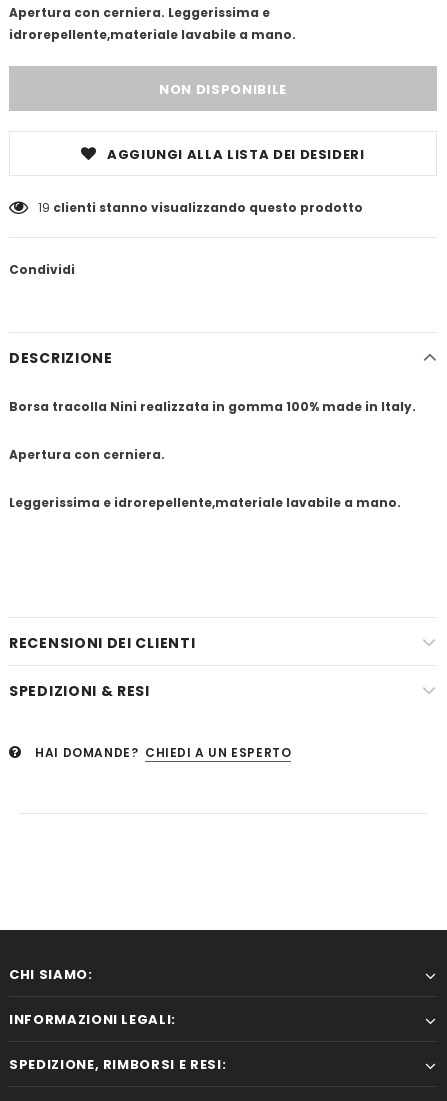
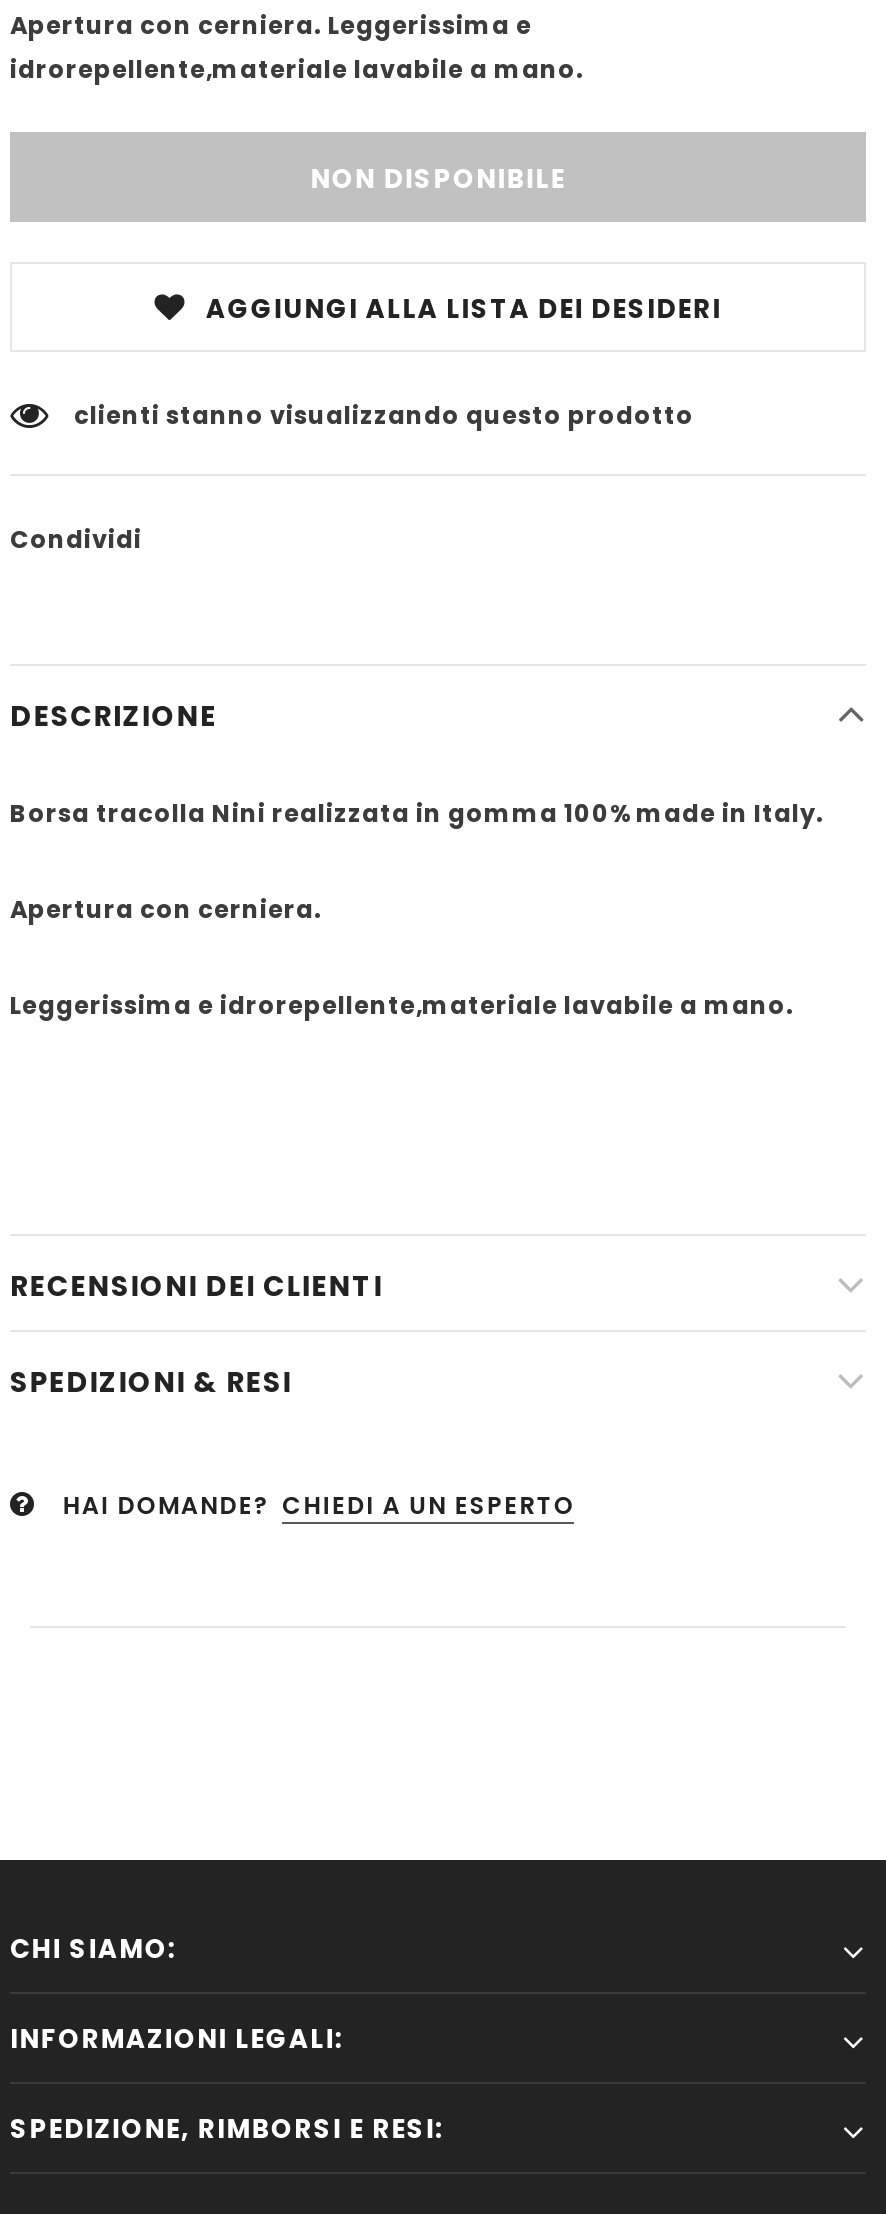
[38,199,363,216] 19 clienti stanno visualizzando questo prodotto -> [74,398,694,432] clienti stanno visualizzando questo prodotto

